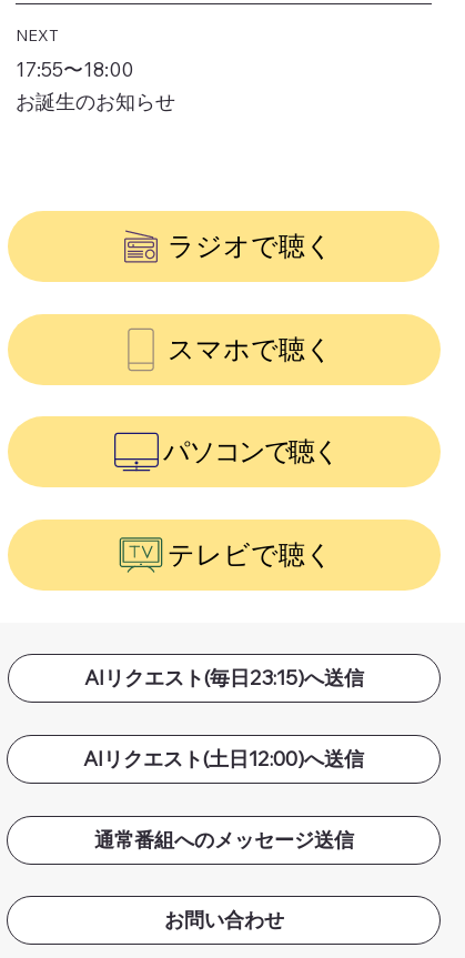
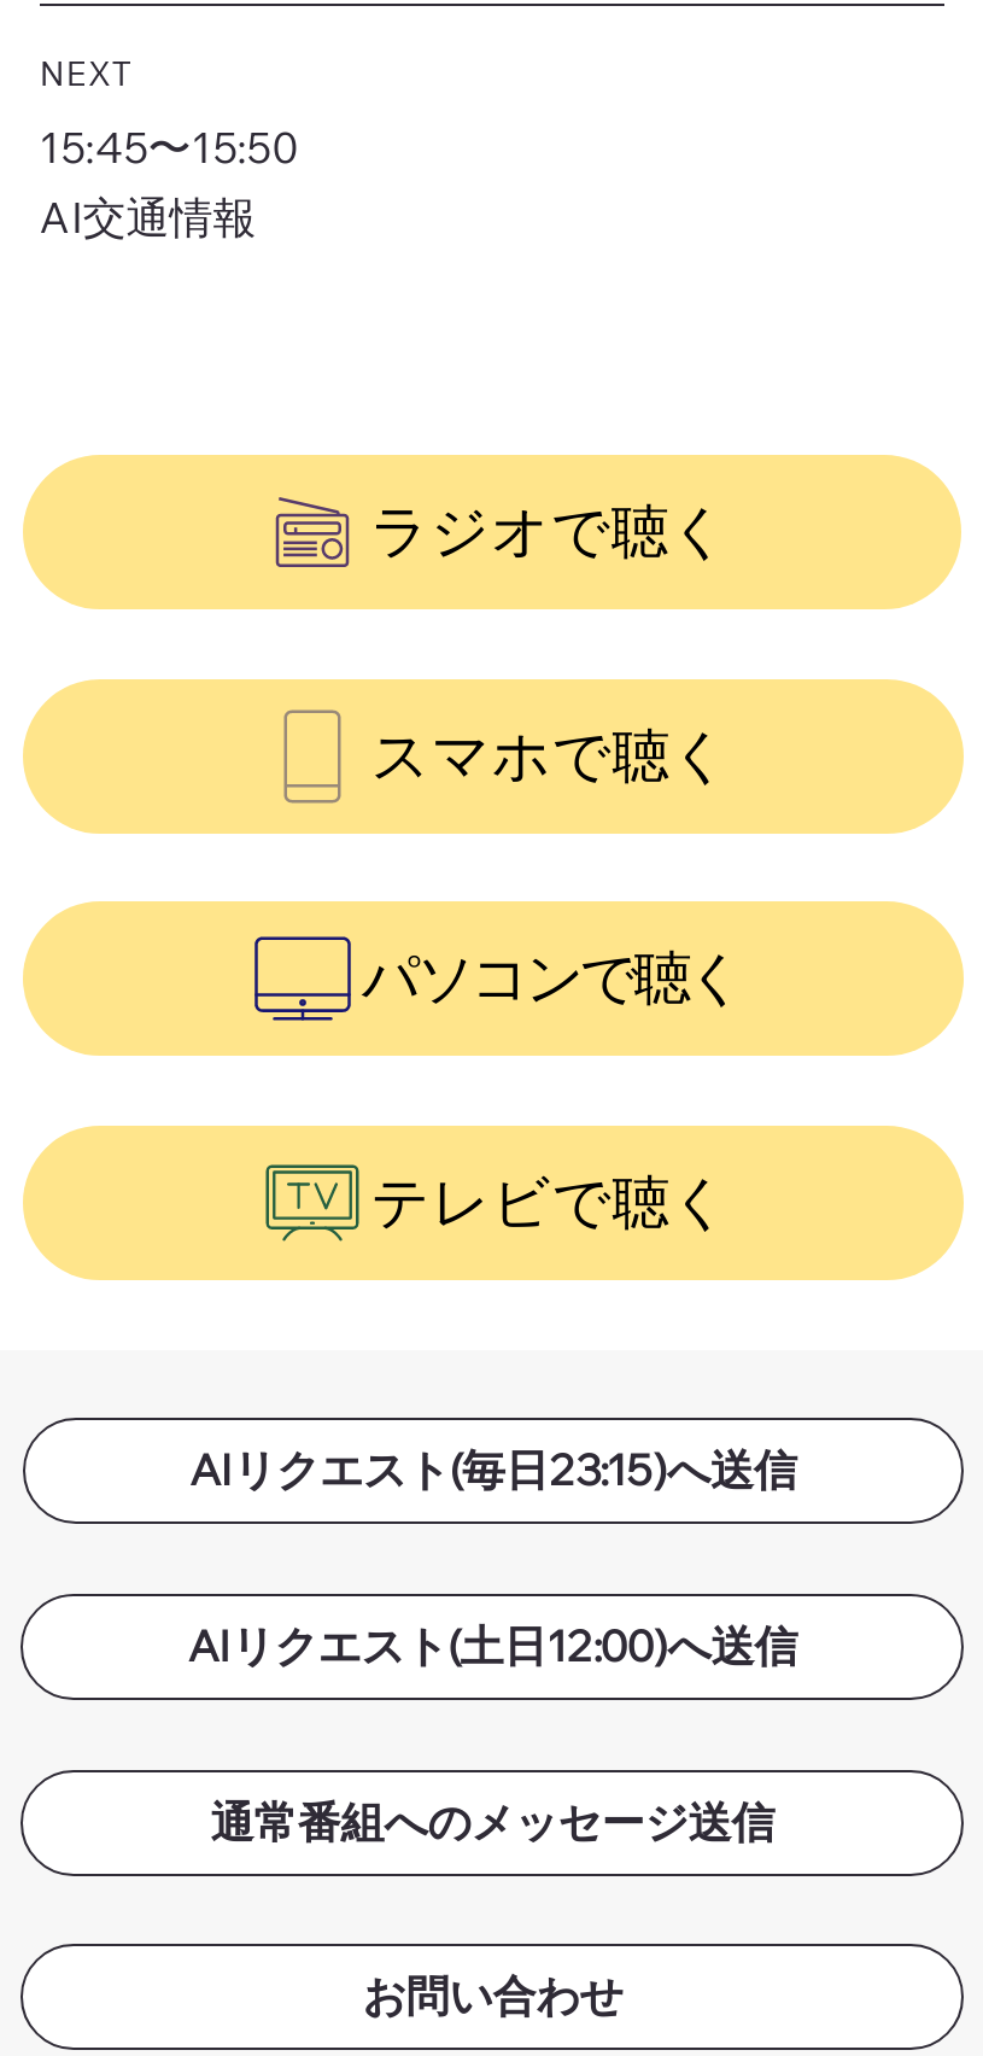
[15,57,175,115] 17:55〜18:00 | お誕生のお知らせ -> [39,119,297,246] 15:45〜15:50 | AI交通情報

